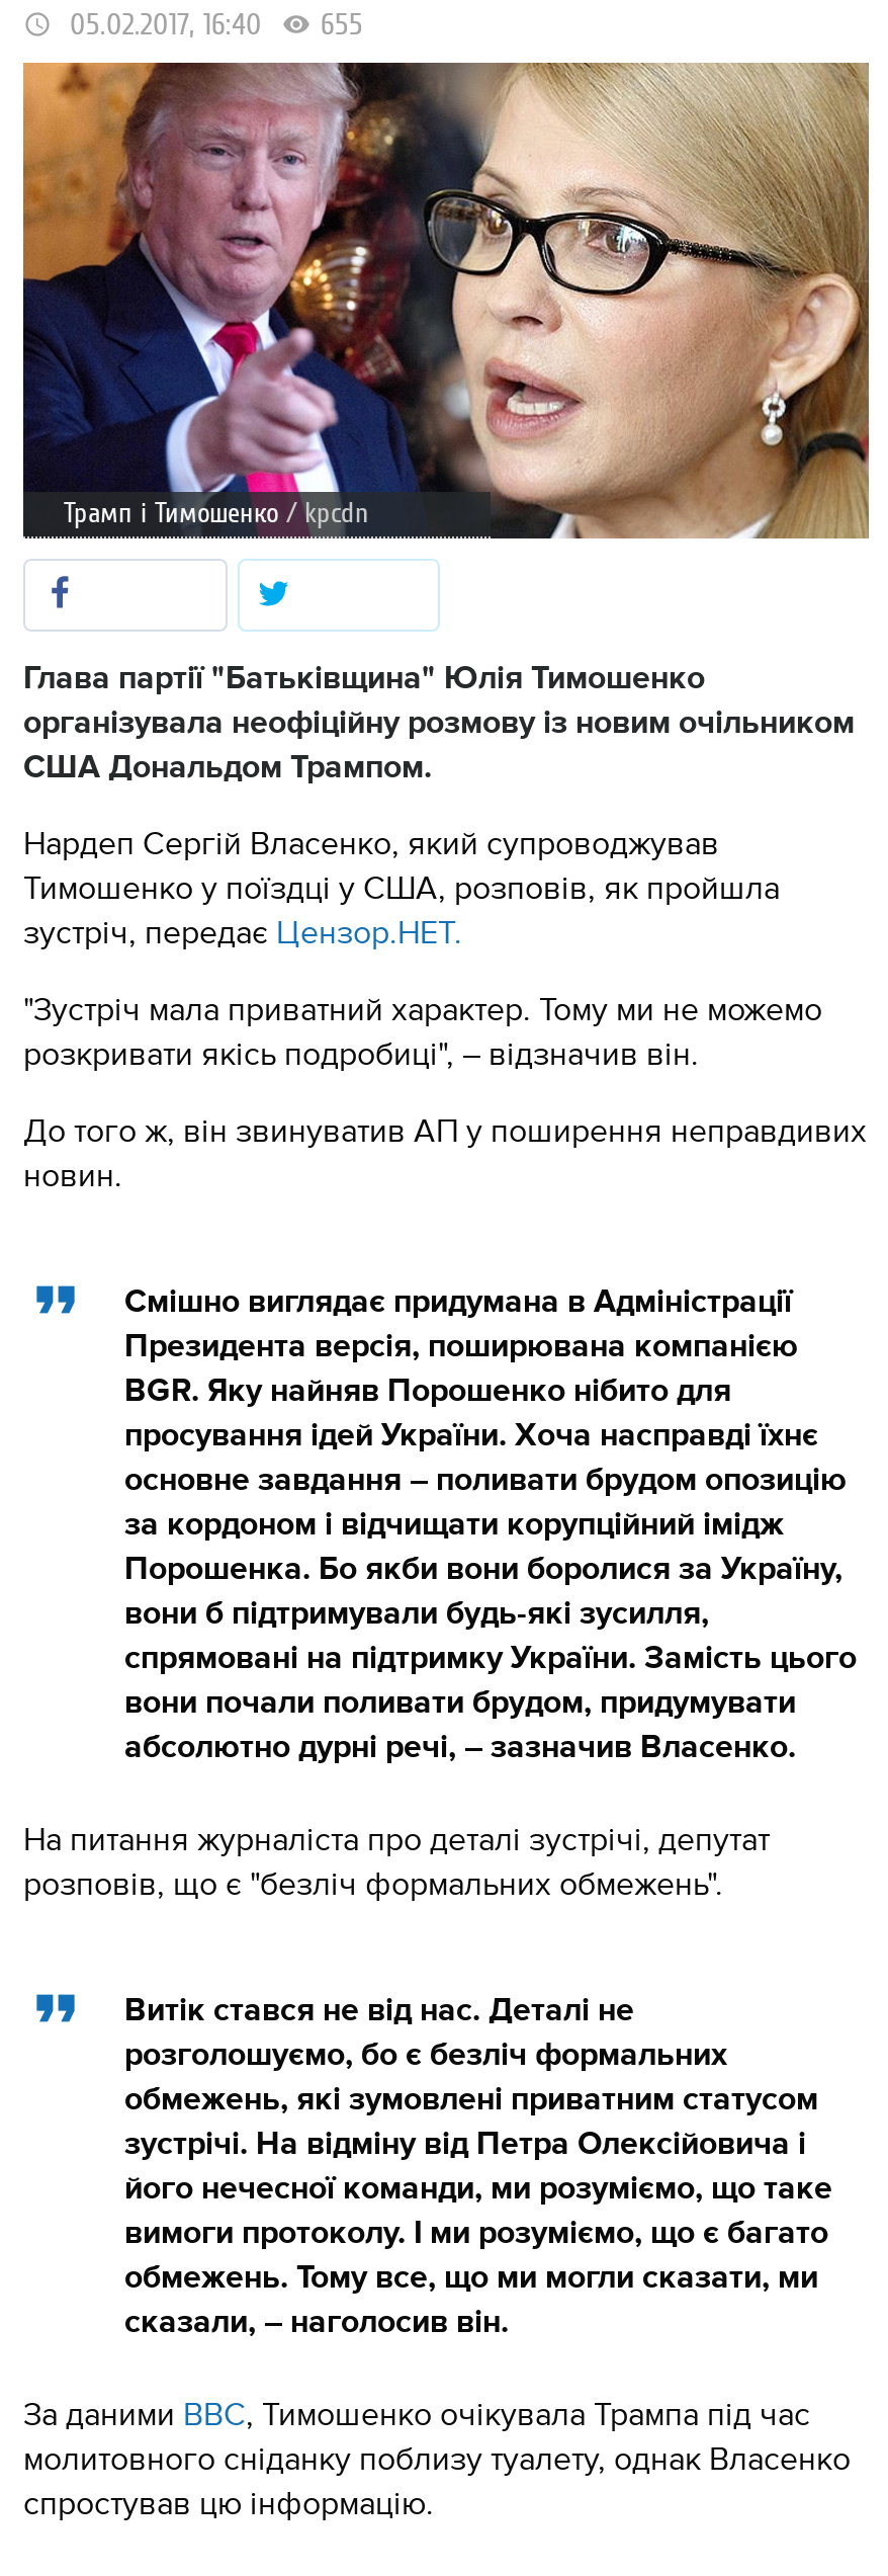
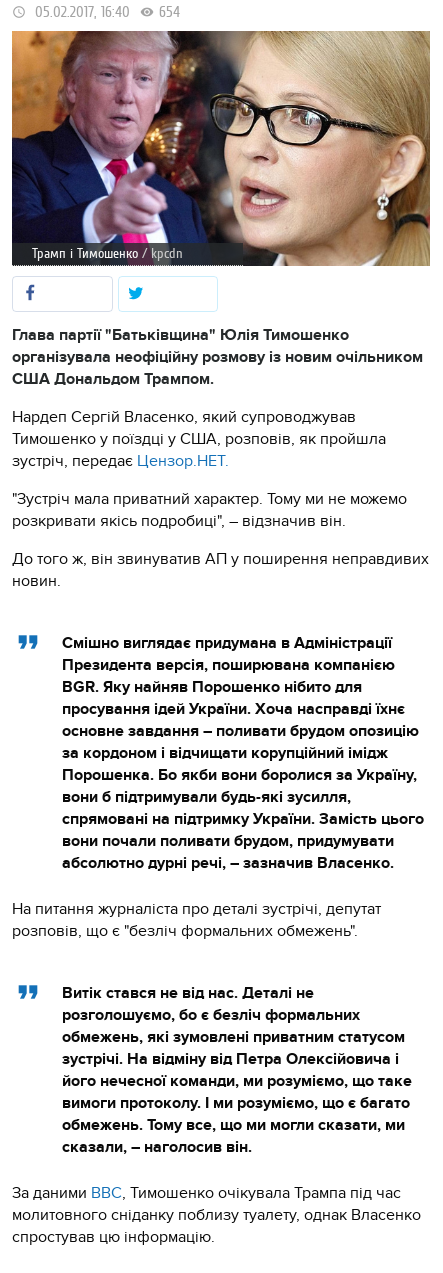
[70,8,363,43] 05.02.2017, 16:40 655 -> [35,4,180,21] 05.02.2017, 16:40 654

